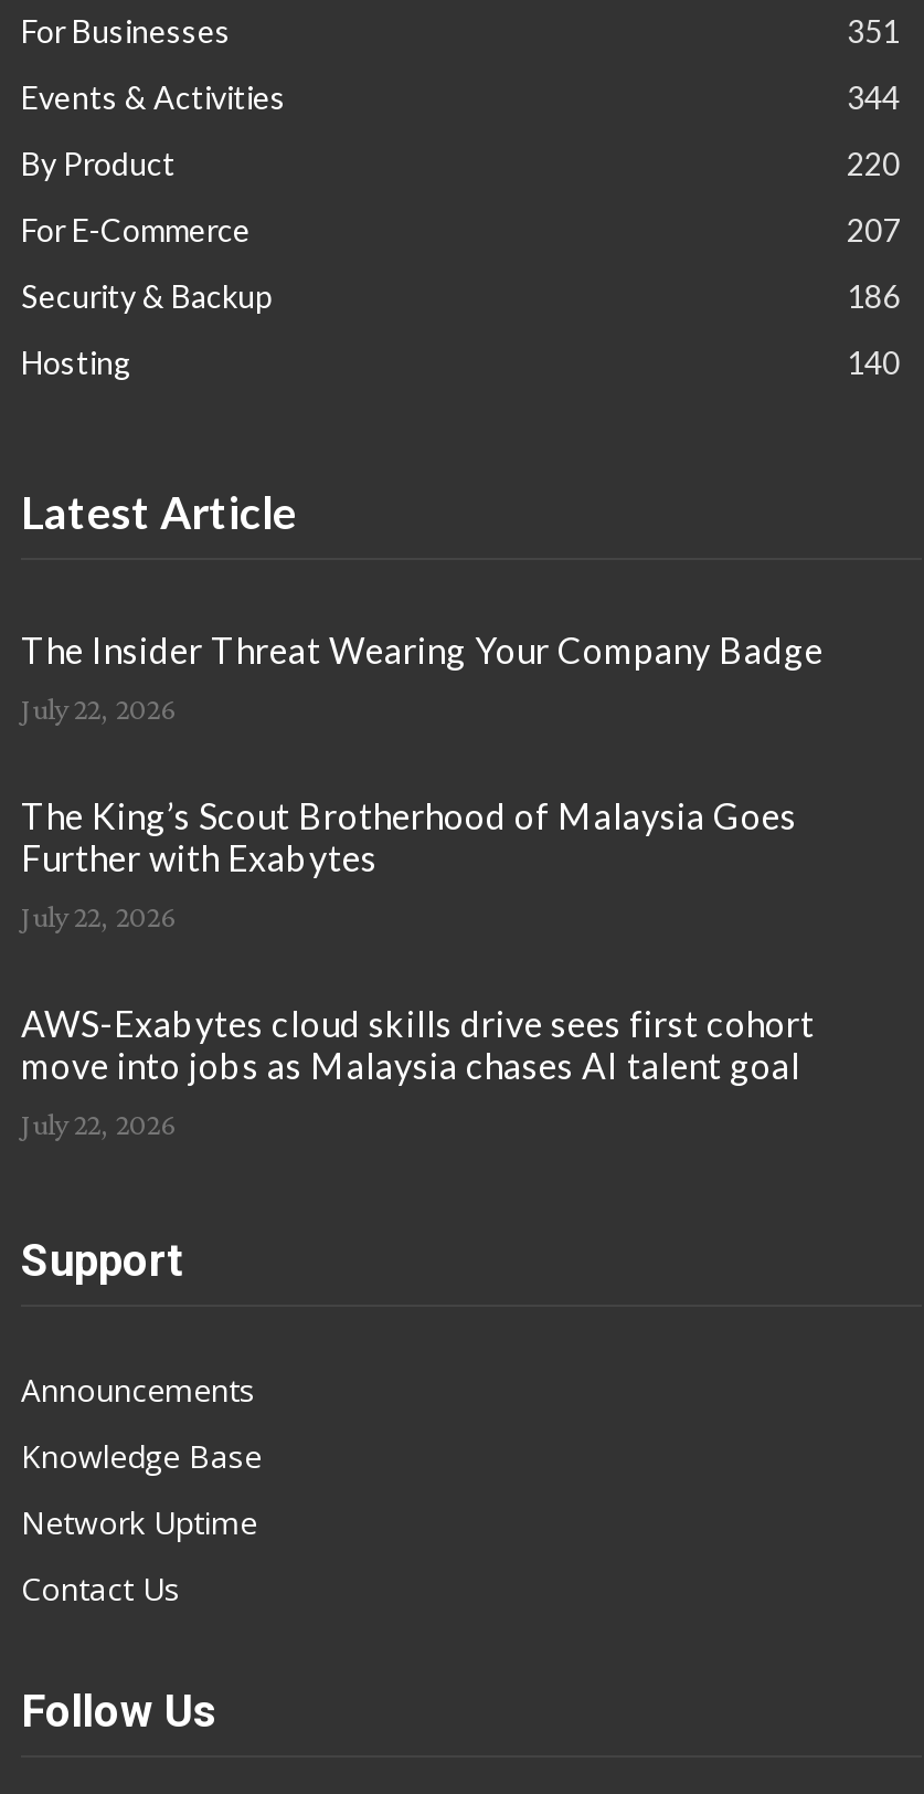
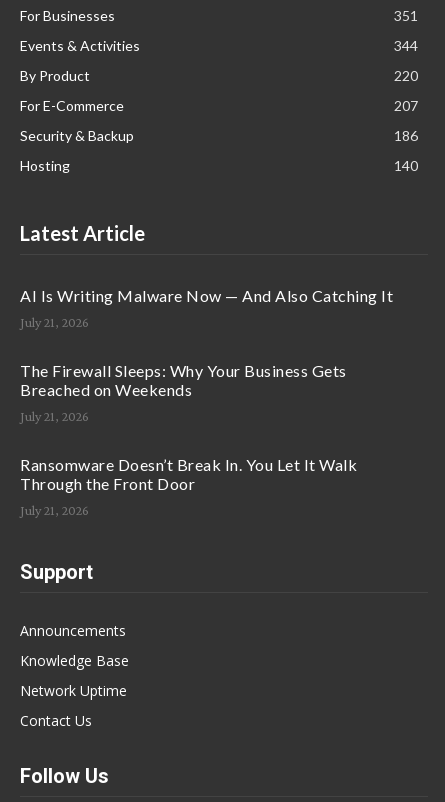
[21,629,824,671] The Insider Threat Wearing Your Company Badge -> [20,286,393,305] AI Is Writing Malware Now — And Also Catching It
[21,690,176,726] July 22, 2026 -> [20,314,89,330] July 21, 2026
[21,794,797,878] The King’s Scout Brotherhood of Malaysia Goes | Further with Exabytes -> [20,361,346,399] The Firewall Sleeps: Why Your Business Gets | Breached on Weekends
[21,898,176,933] July 22, 2026 -> [20,408,89,424] July 21, 2026
[21,1002,815,1086] AWS-Exabytes cloud skills drive sees first cohort | move into jobs as Malaysia chases AI talent goal -> [20,455,357,493] Ransomware Doesn’t Break In. You Let It Walk | Through the Front Door
[21,1106,176,1141] July 22, 2026 -> [20,502,89,518] July 21, 2026

